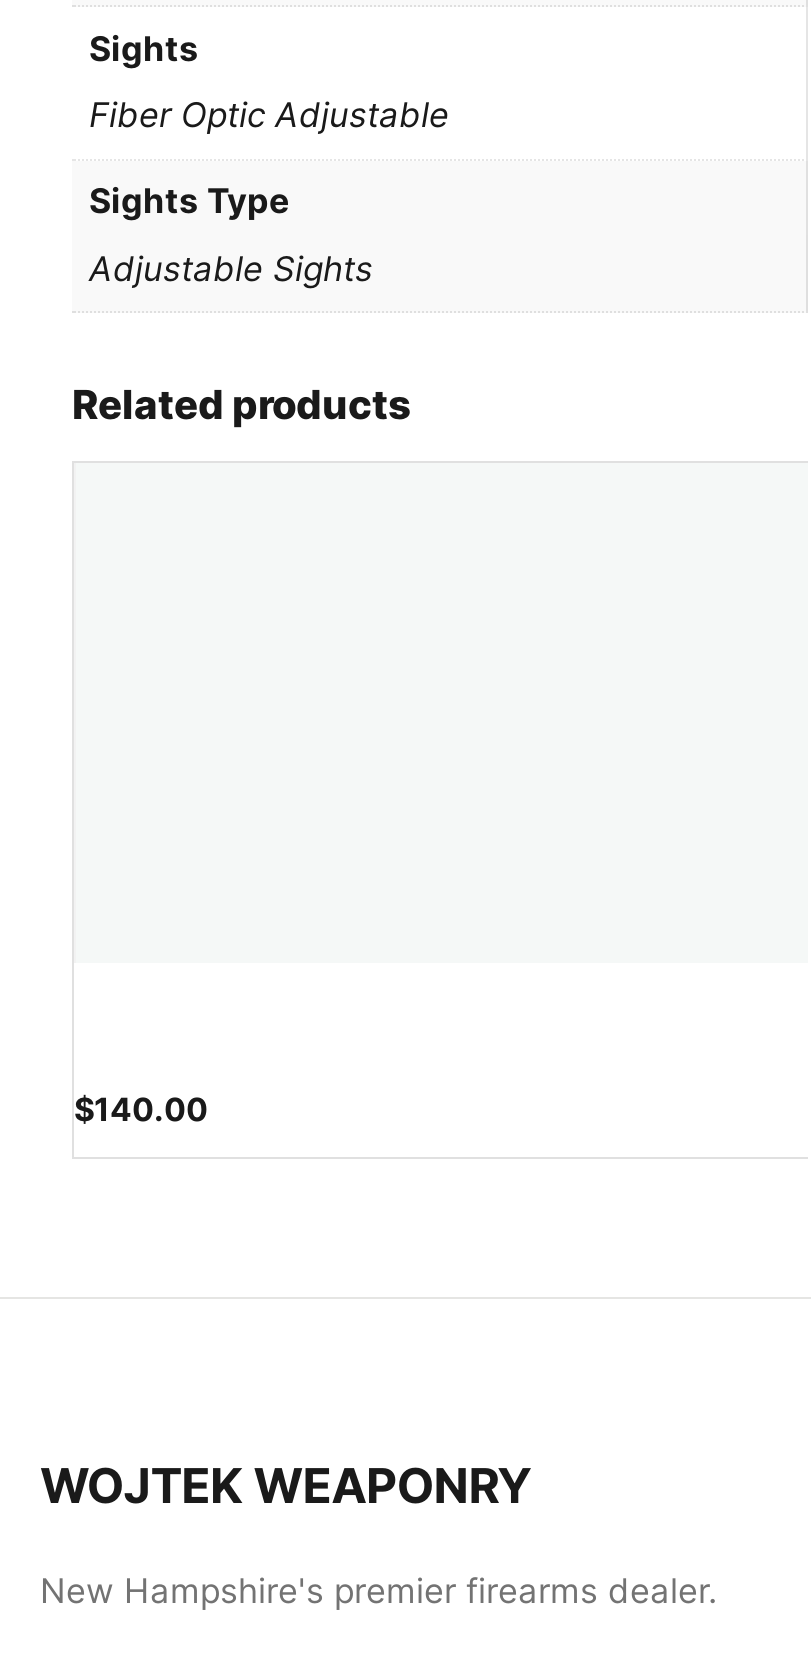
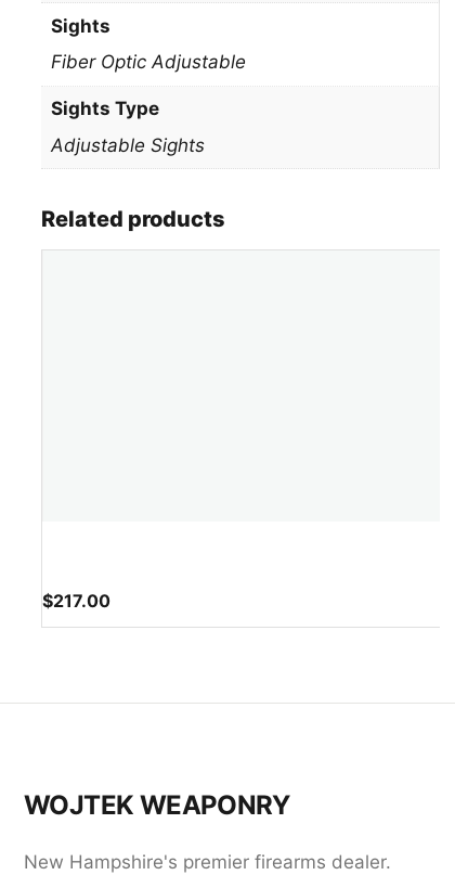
[74,1088,208,1128] $140.00 -> [42,590,110,611] $217.00

